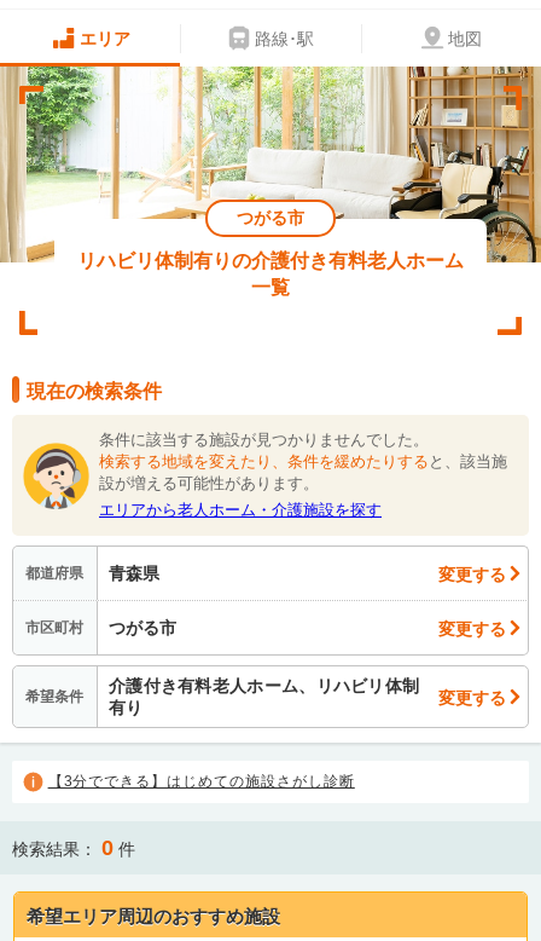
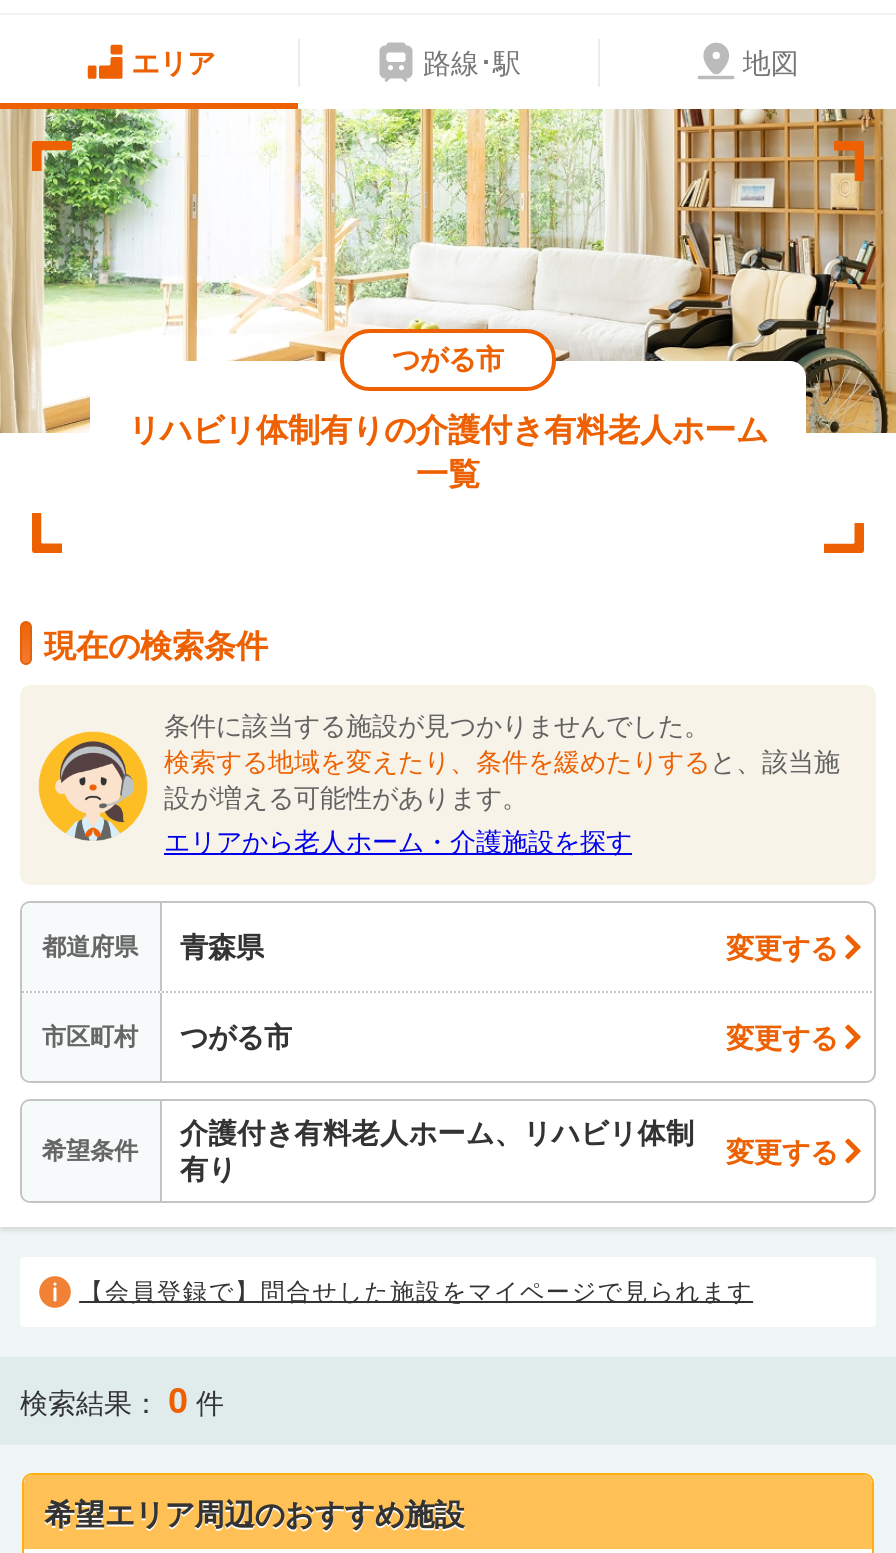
[48,773,355,790] 【3分でできる】はじめての施設さがし診断 -> [79,1278,753,1306] 【会員登録で】問合せした施設をマイページで見られます

